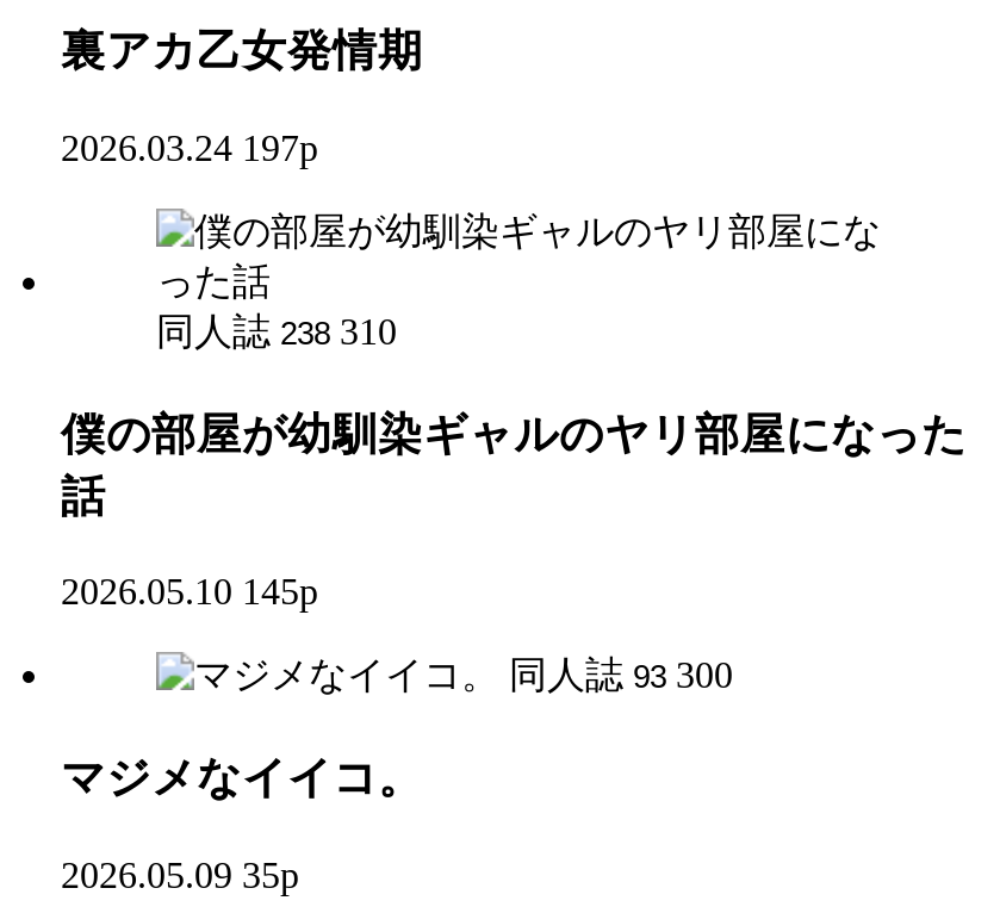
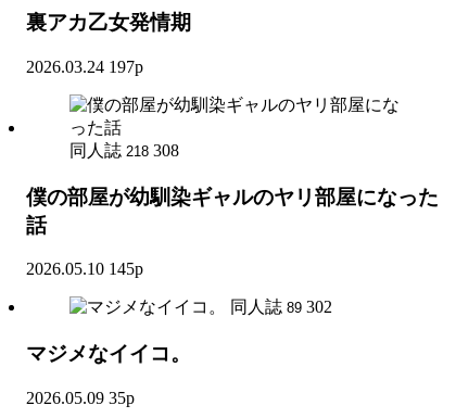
[156,311,397,351] 同人誌 238 310 -> [69,141,179,159] 同人誌 218 308
[509,655,733,696] 同人誌 93 300 -> [230,298,332,316] 同人誌 89 302

